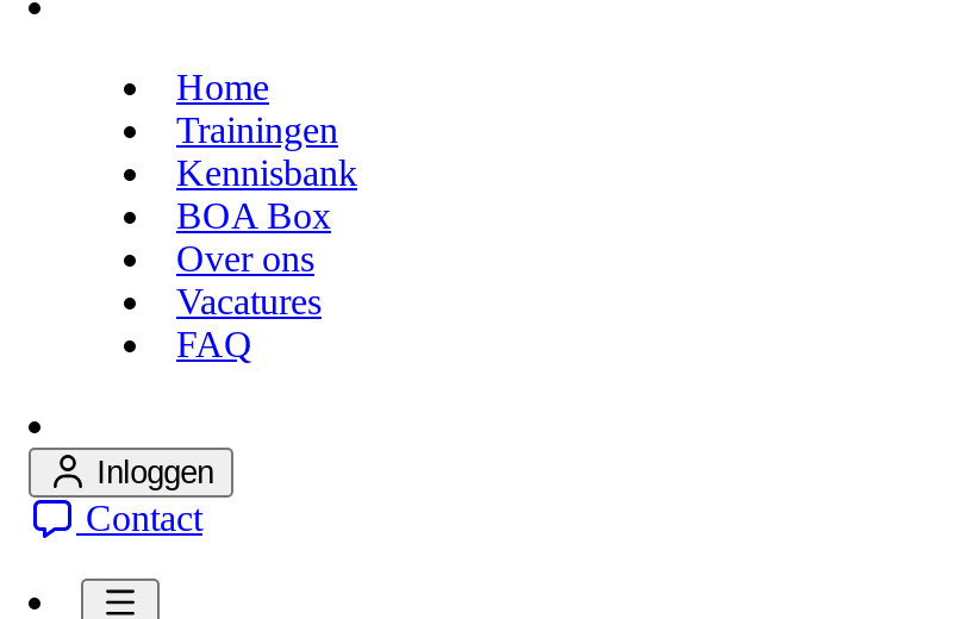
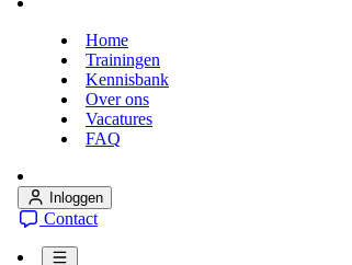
[176,195,331,236] BOA Box -> none

